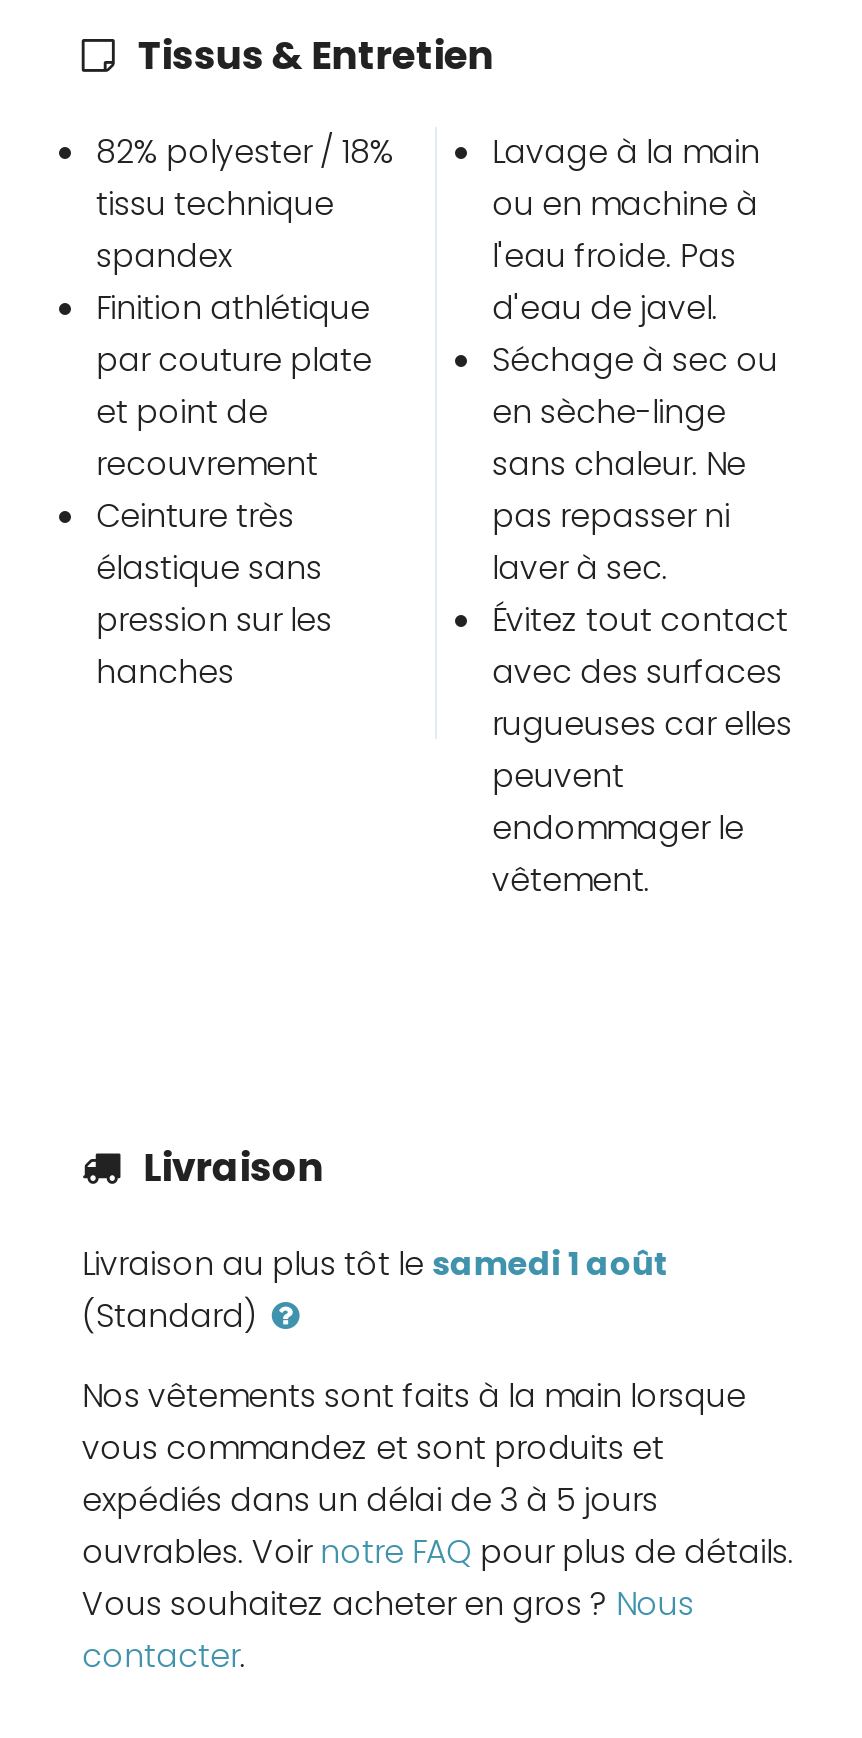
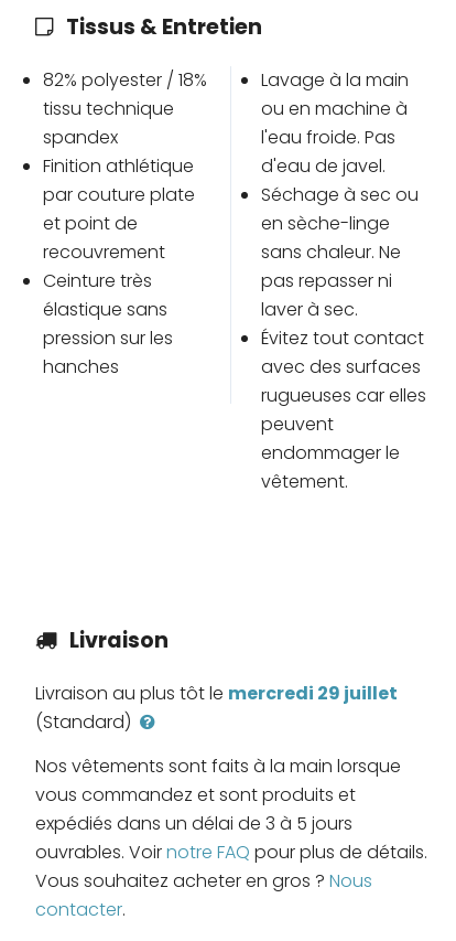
[82,1241,670,1287] Livraison au plus tôt le samedi 1 août -> [36,681,398,706] Livraison au plus tôt le mercredi 29 juillet

